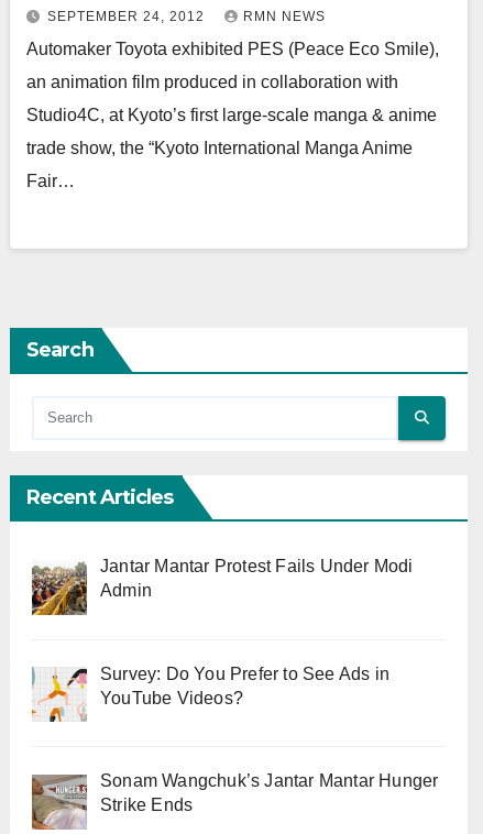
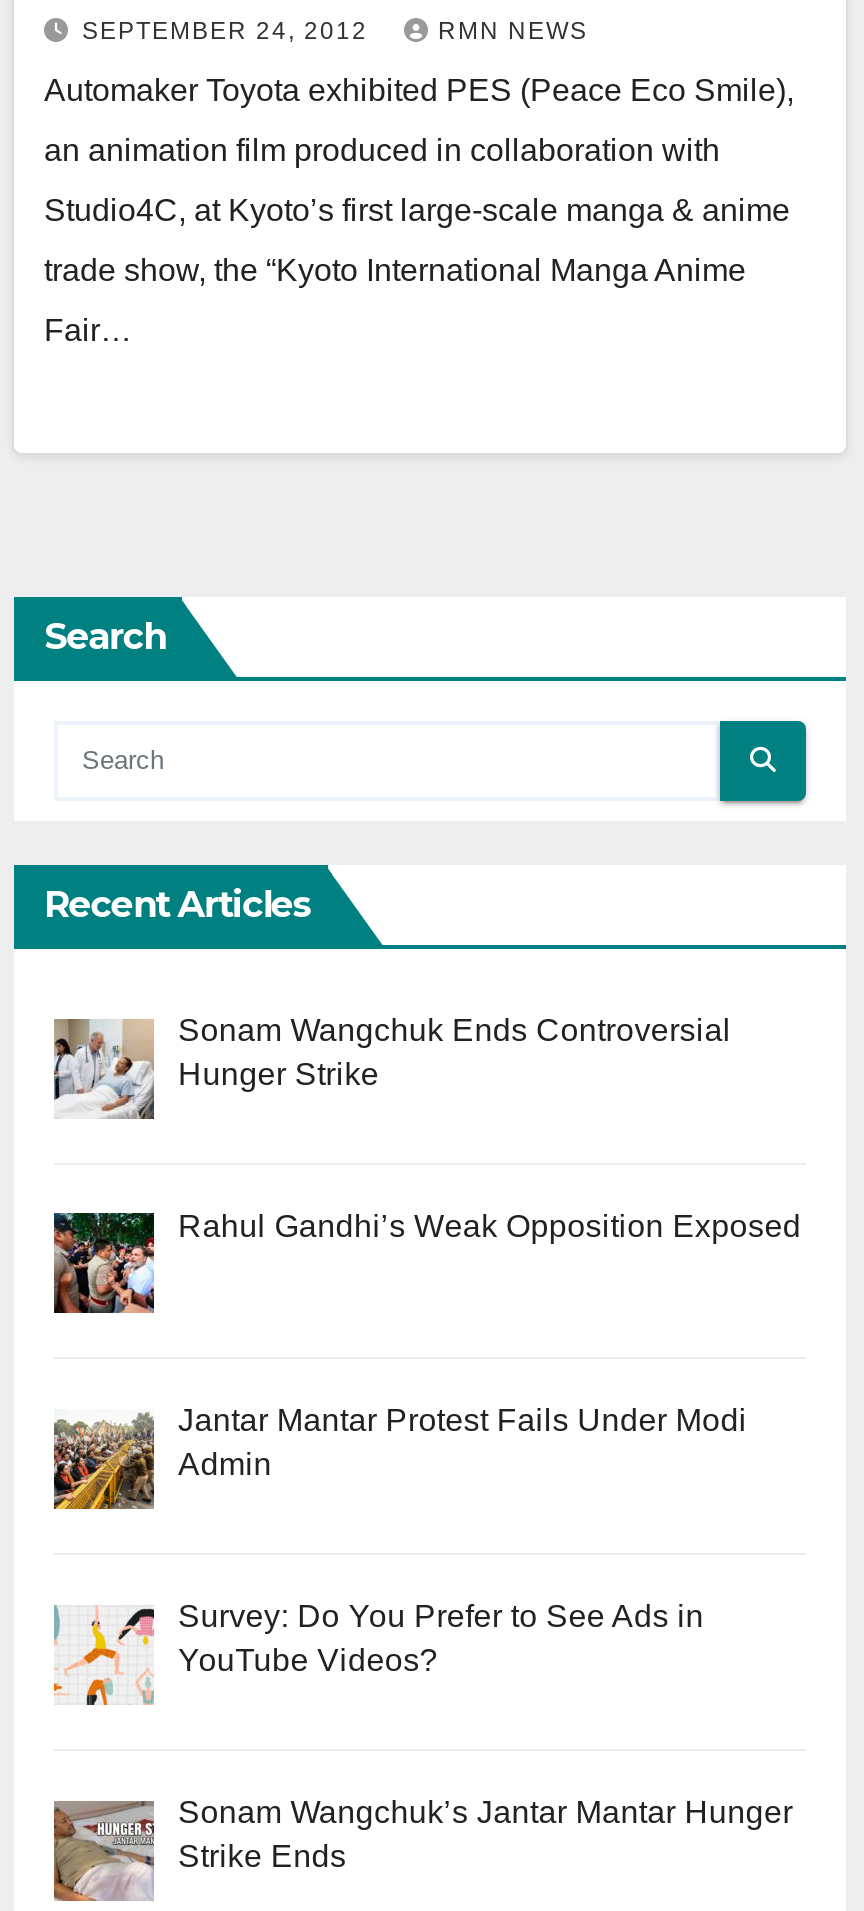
none -> [52,1208,801,1315] [image] | Rahul Gandhi’s Weak Opposition Exposed
none -> [54,1013,731,1117] [image] | Sonam Wangchuk Ends Controversial | Hunger Strike

